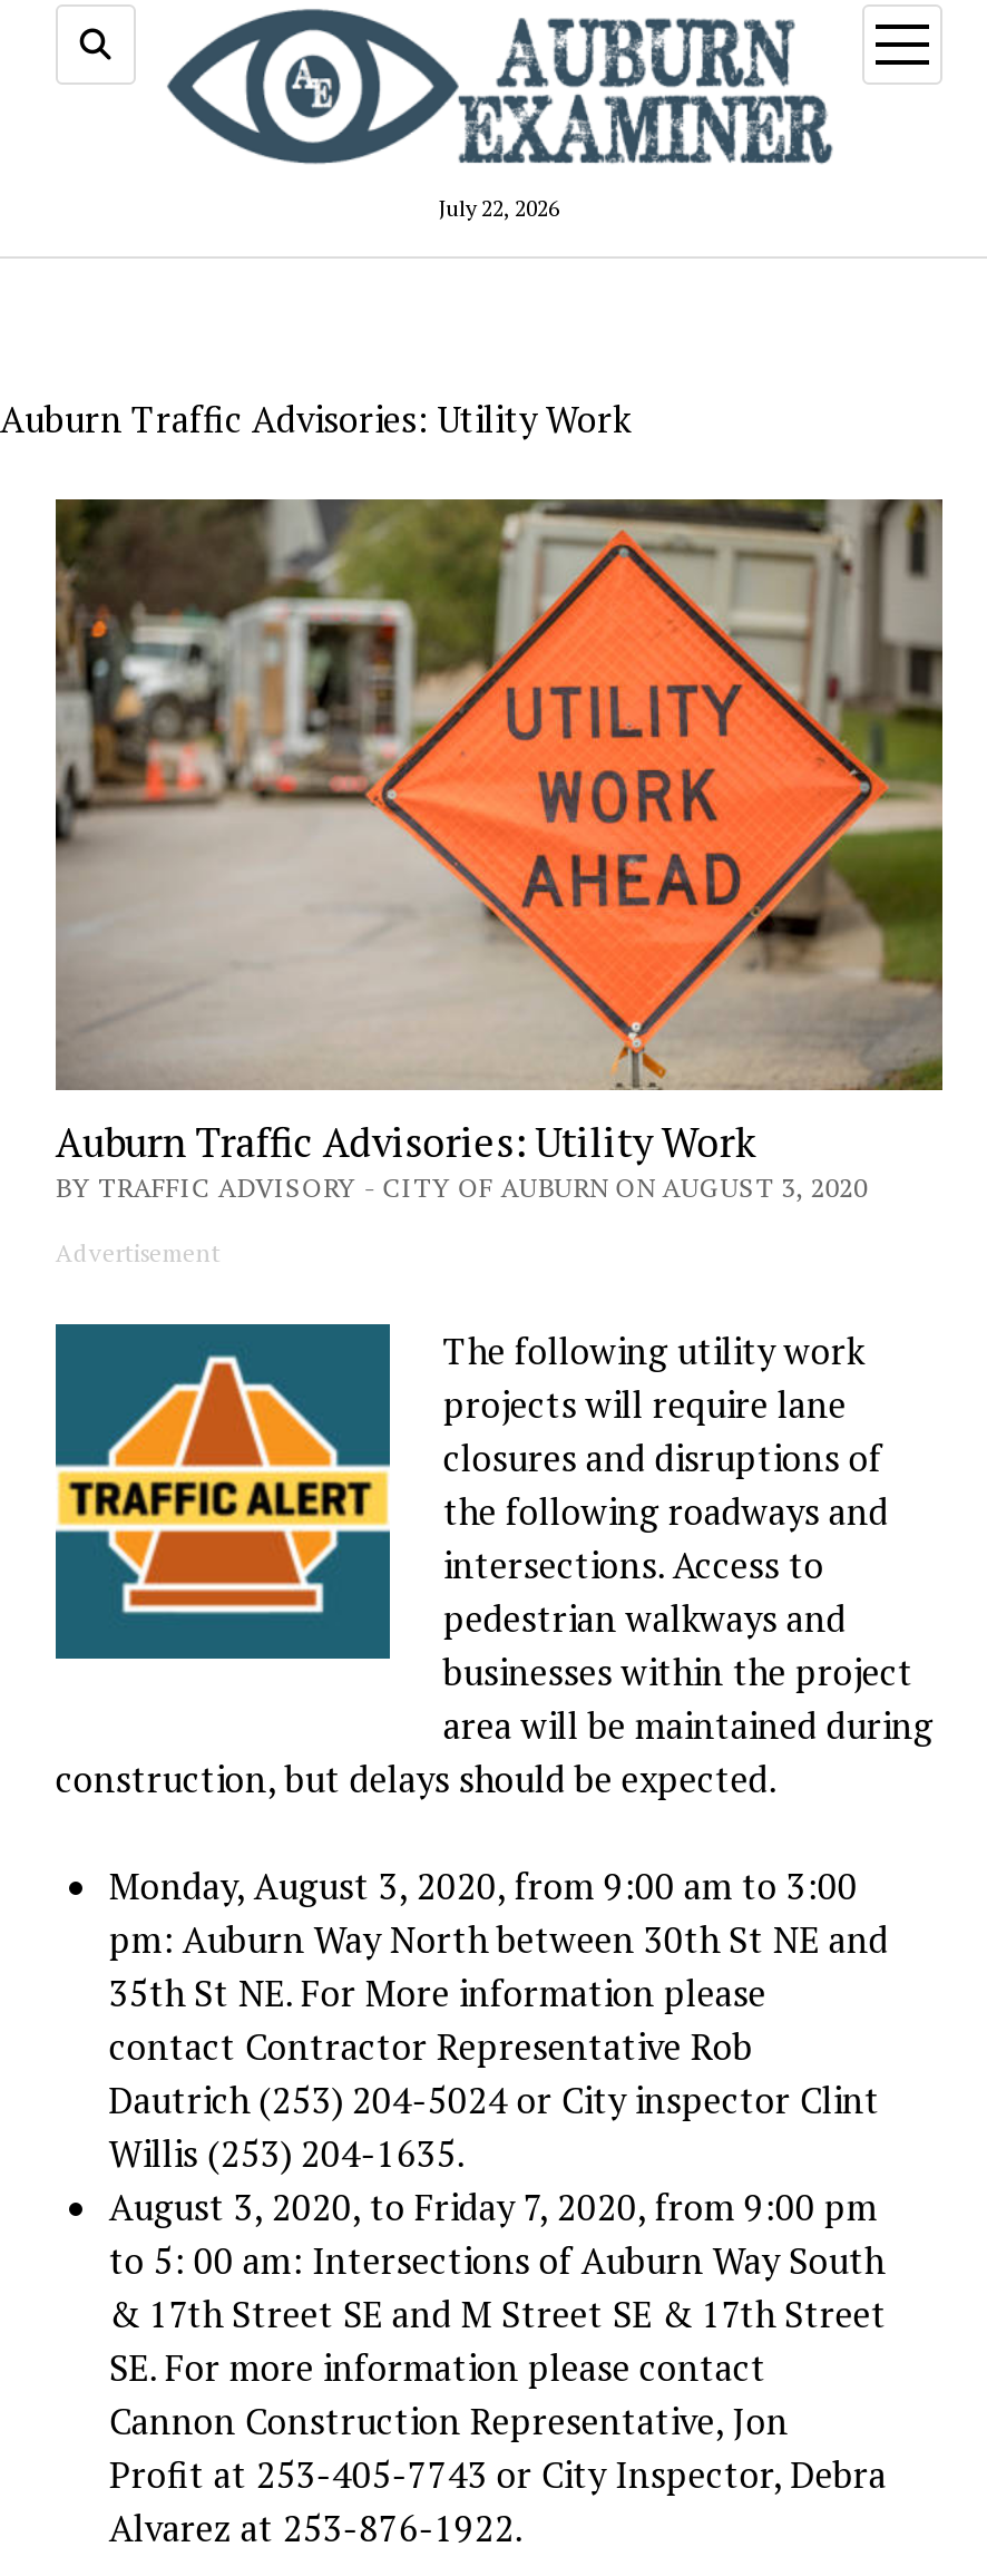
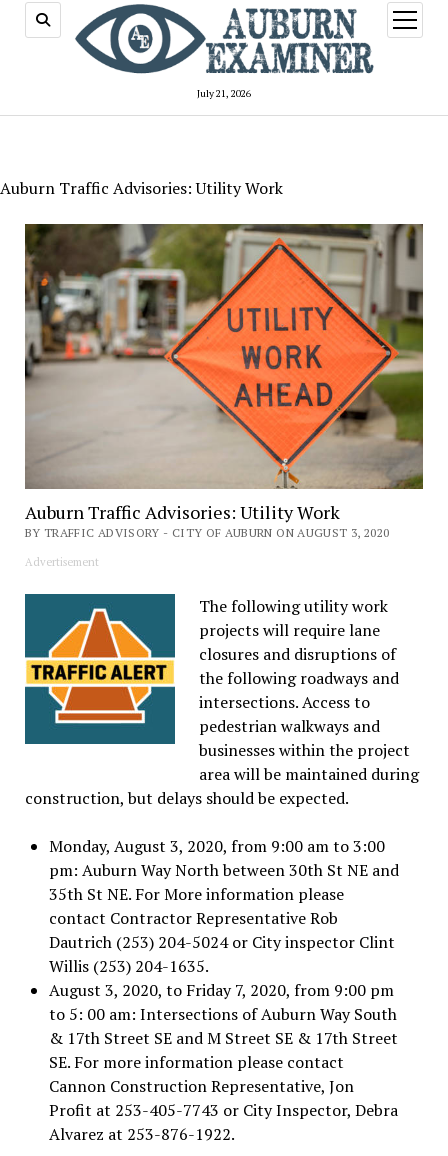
[439,193,559,222] July 22, 2026 -> [197,86,251,99] July 21, 2026

